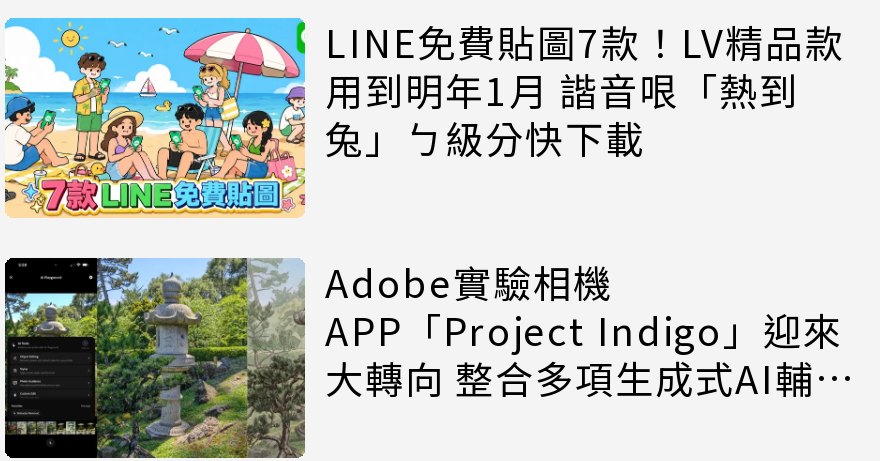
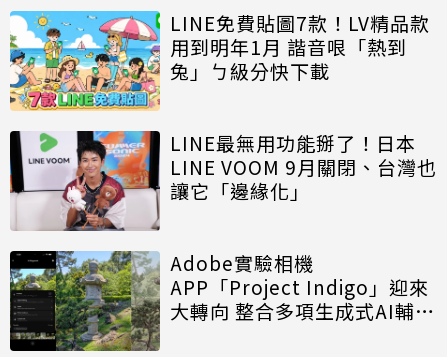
none -> [9,129,437,232] [image] | LINE最無用功能掰了！日本 | LINE VOOM 9月關閉、台灣也 | 讓它「邊緣化」

